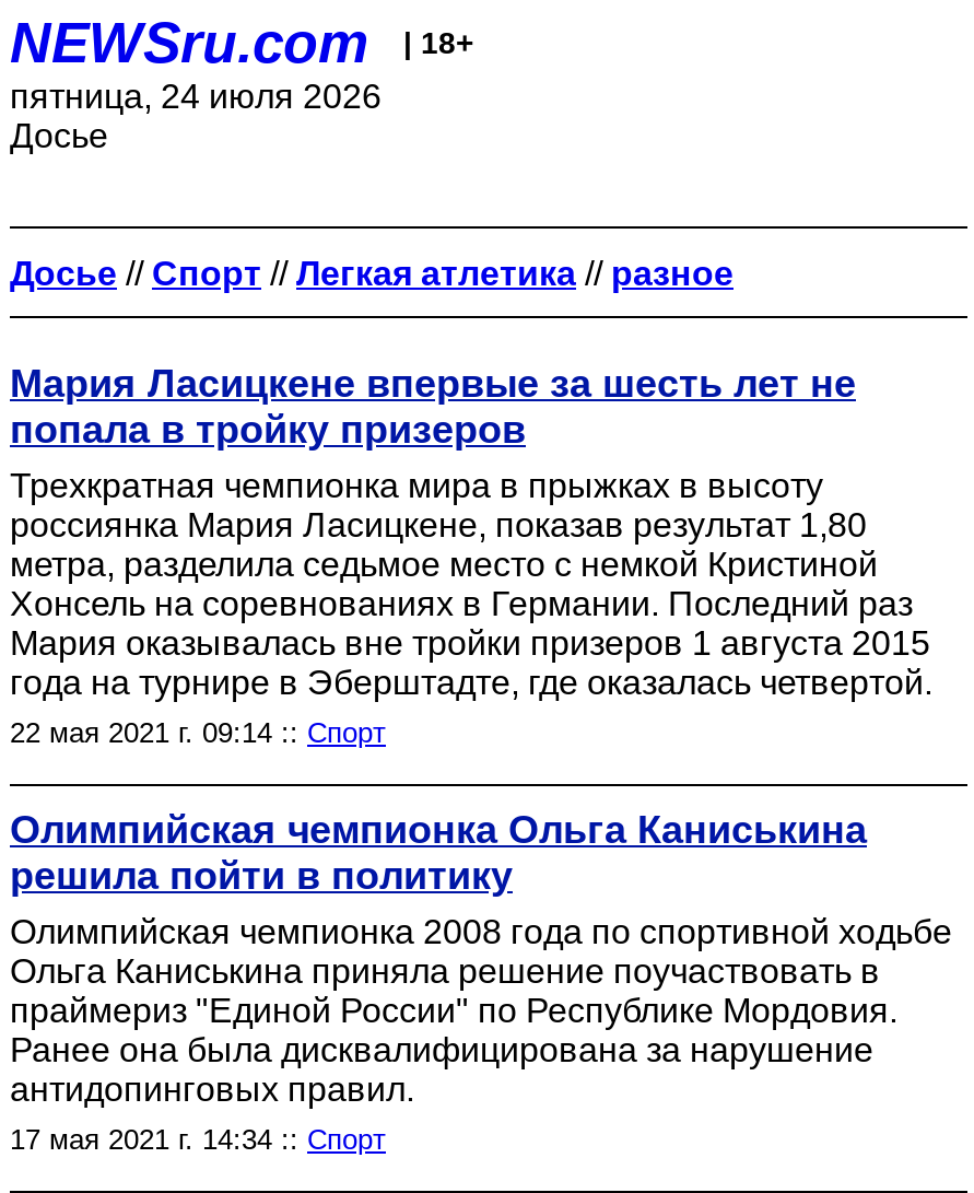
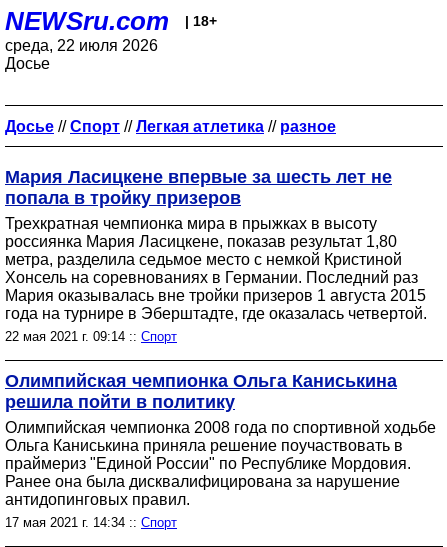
[10,78,382,115] пятница, 24 июля 2026 -> [5,37,158,54] среда, 22 июля 2026

